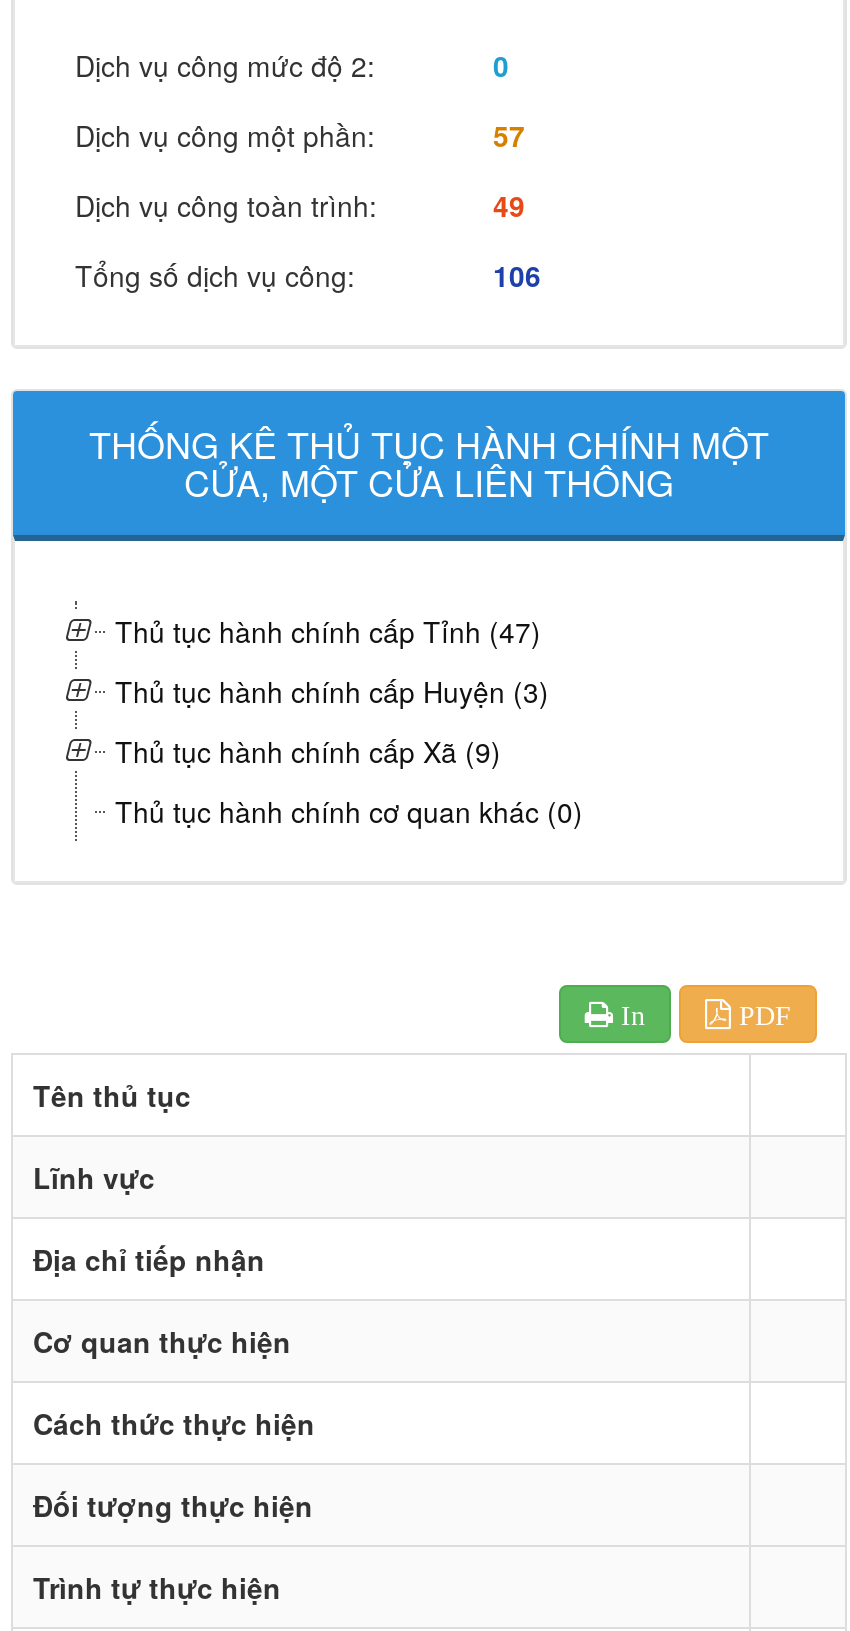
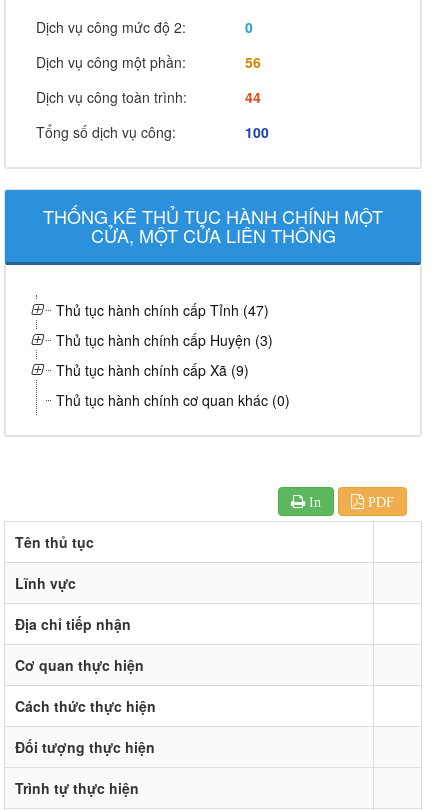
[493,115,525,155] 57 -> [245,52,261,72] 56
[493,185,525,225] 49 -> [245,87,261,107] 44
[493,255,541,295] 106 -> [245,122,269,142] 100

